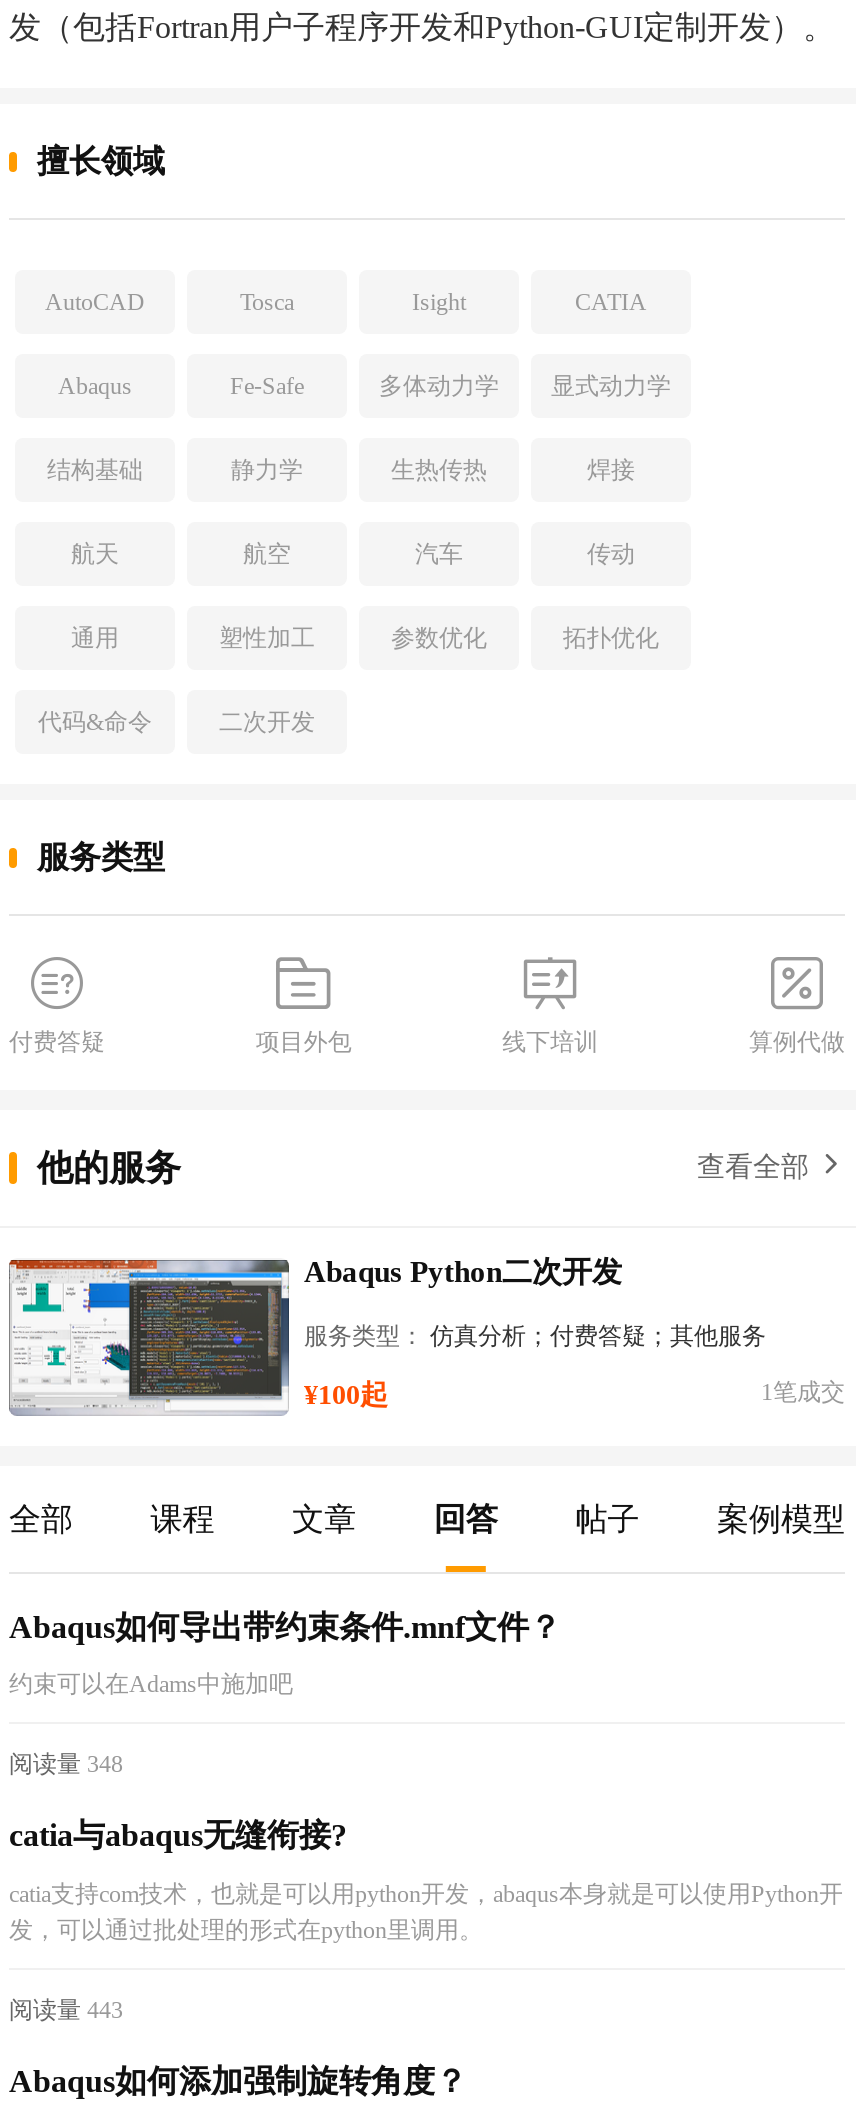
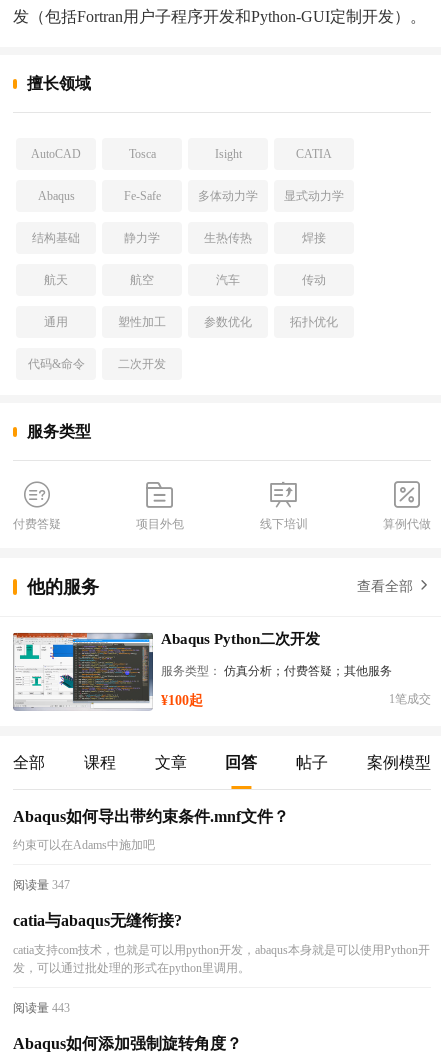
[9,1750,123,1778] 阅读量348 -> [13,878,70,892] 阅读量347

